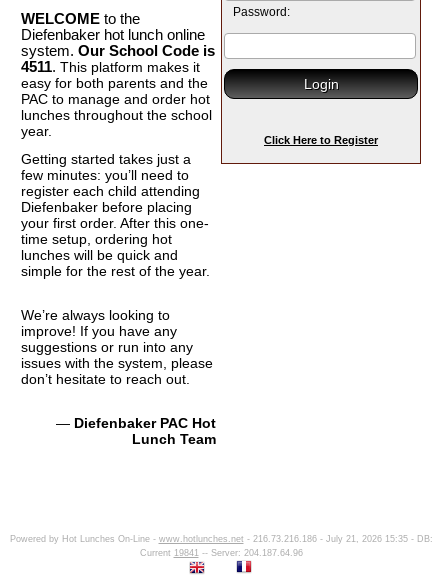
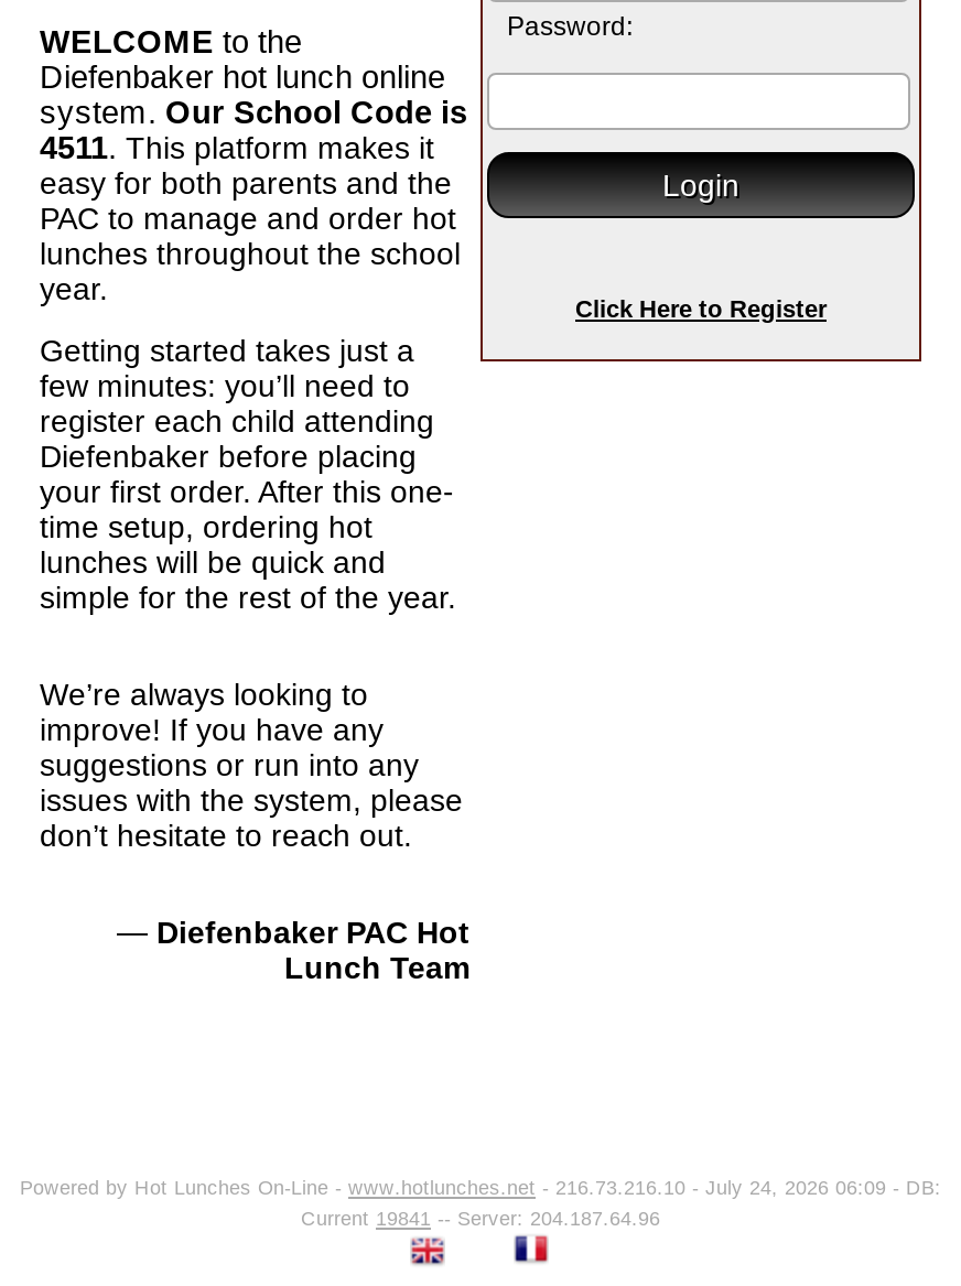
[9,534,432,544] Powered by Hot Lunches On-Line - www.hotlunches.net - 216.73.216.186 - July 21, 2026 15:35 - DB: -> [20,1177,941,1199] Powered by Hot Lunches On-Line - www.hotlunches.net - 216.73.216.10 - July 24, 2026 06:09 - DB:

